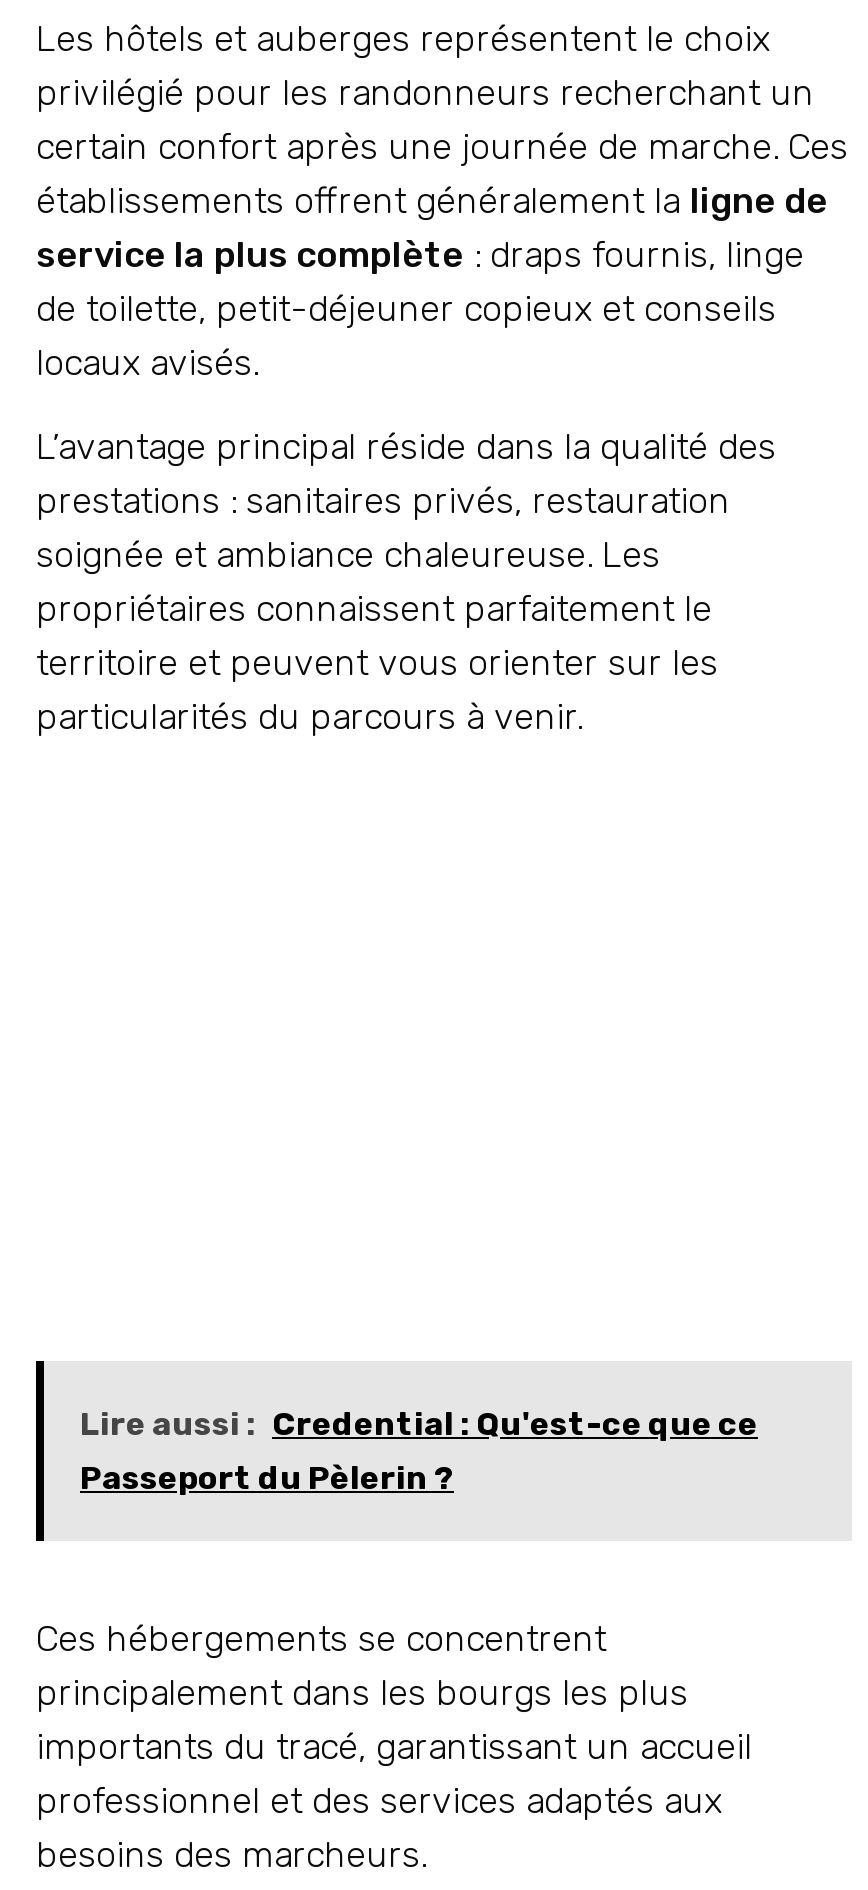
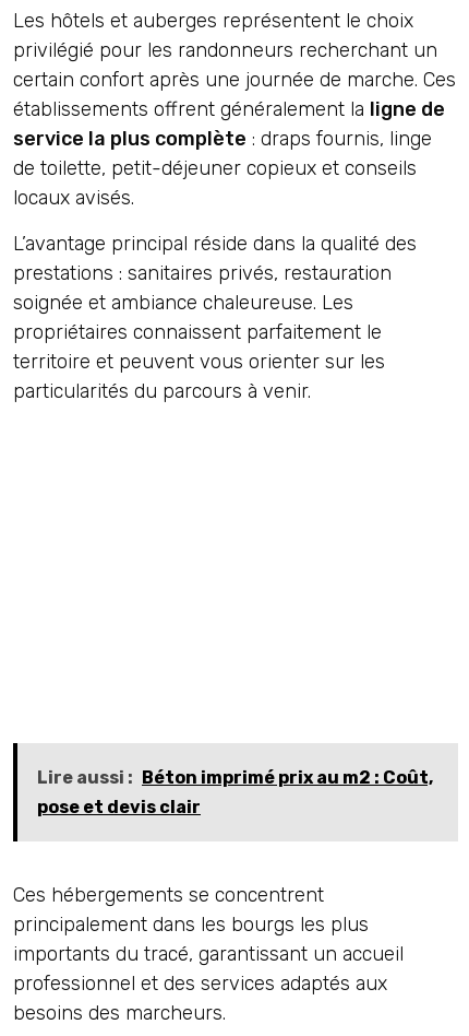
[80,1405,758,1497] Lire aussi : Credential : Qu'est-ce que ce | Passeport du Pèlerin ? -> [37,767,433,817] Lire aussi : Béton imprimé prix au m2 : Coût, | pose et devis clair

